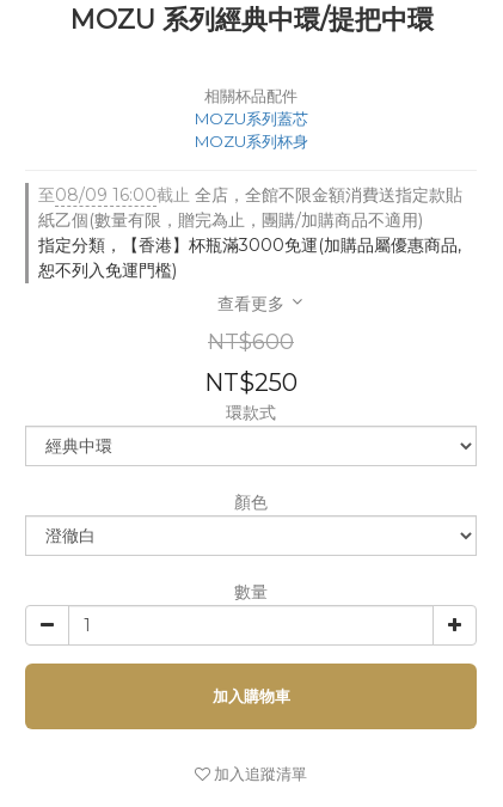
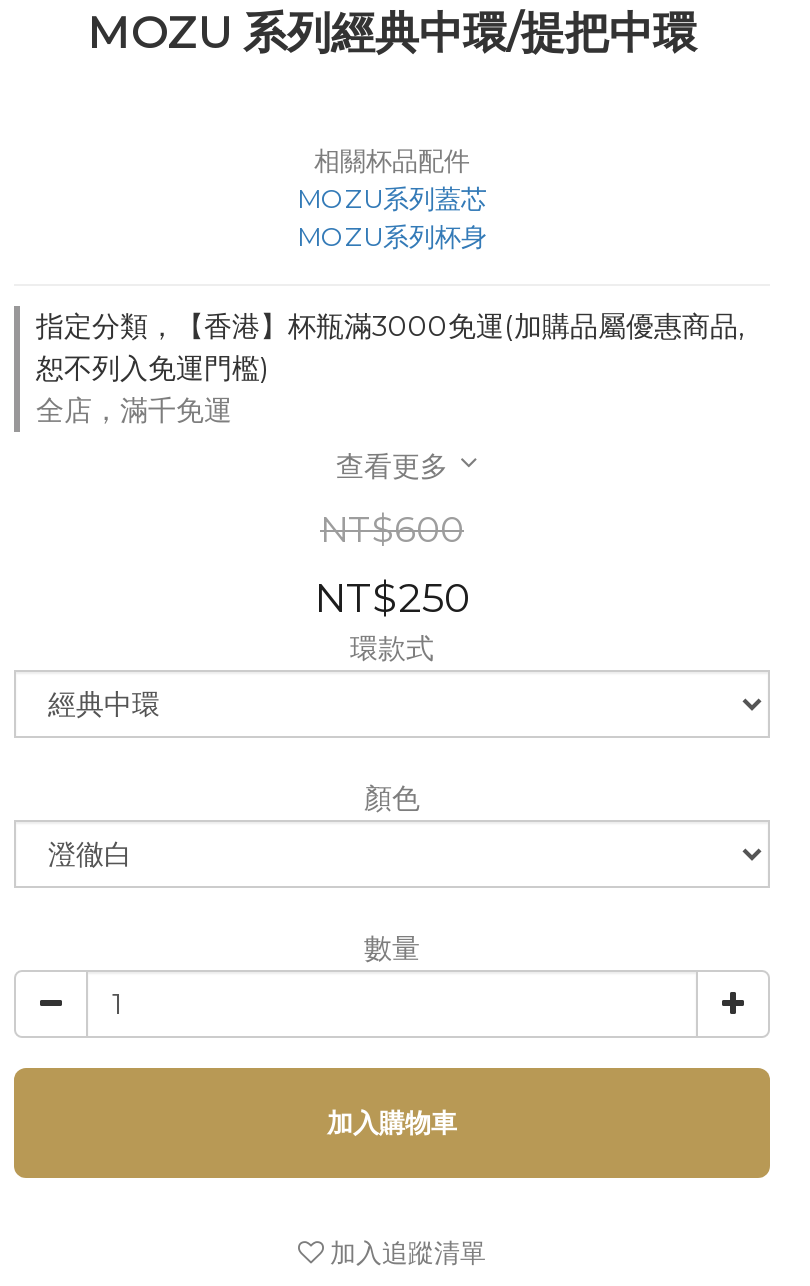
[38,184,462,231] 至08/09 16:00截止全店，全館不限金額消費送指定款貼 | 紙乙個(數量有限，贈完為止，團購/加購商品不適用) -> none
moved [38,234,461,281] -> [36,308,744,386]: 指定分類，【香港】杯瓶滿3000免運(加購品屬優惠商品, | 恕不列入免運門檻)
none -> [36,392,232,428] 全店，滿千免運

